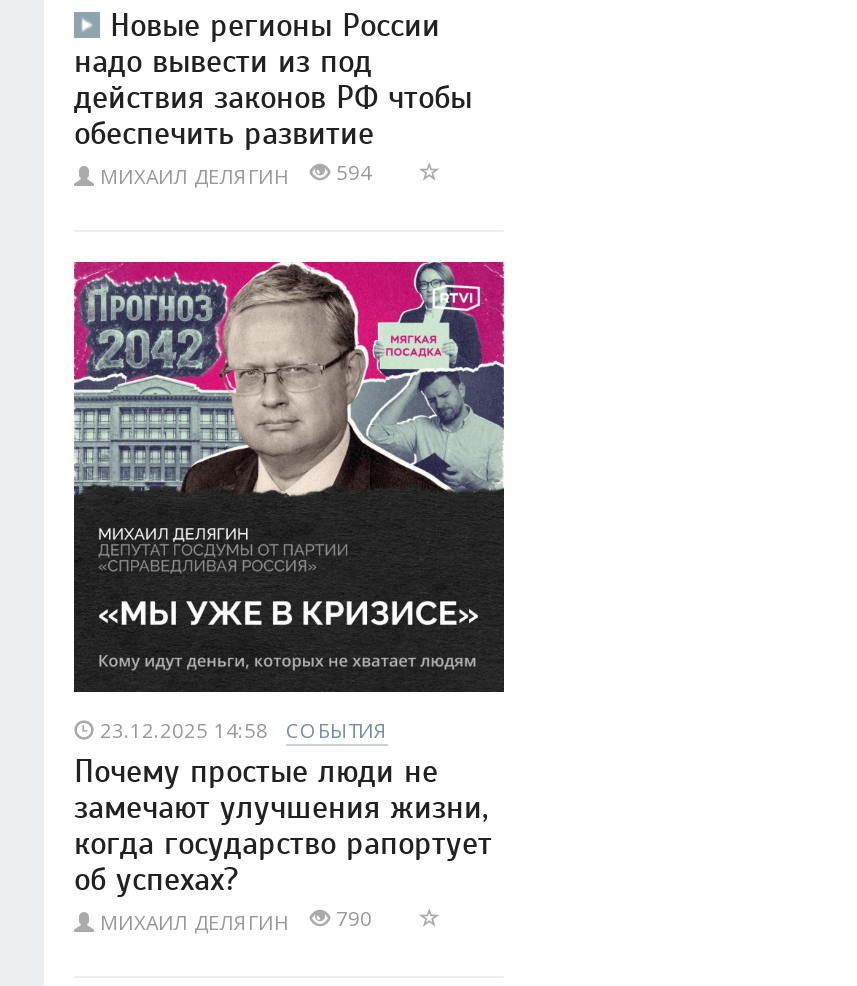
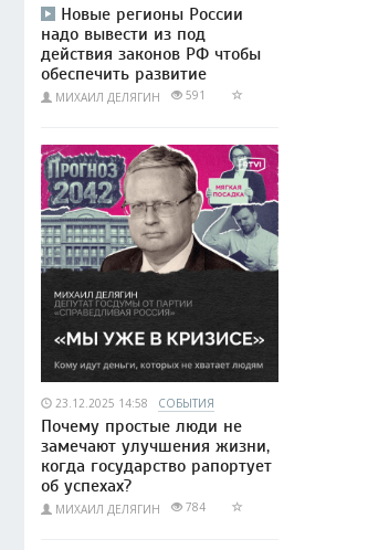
[100,158,384,190] МИХАИЛ ДЕЛЯГИН 594 -> [55,87,212,105] МИХАИЛ ДЕЛЯГИН 591
[100,904,384,936] МИХАИЛ ДЕЛЯГИН 790 -> [55,499,212,517] МИХАИЛ ДЕЛЯГИН 784

